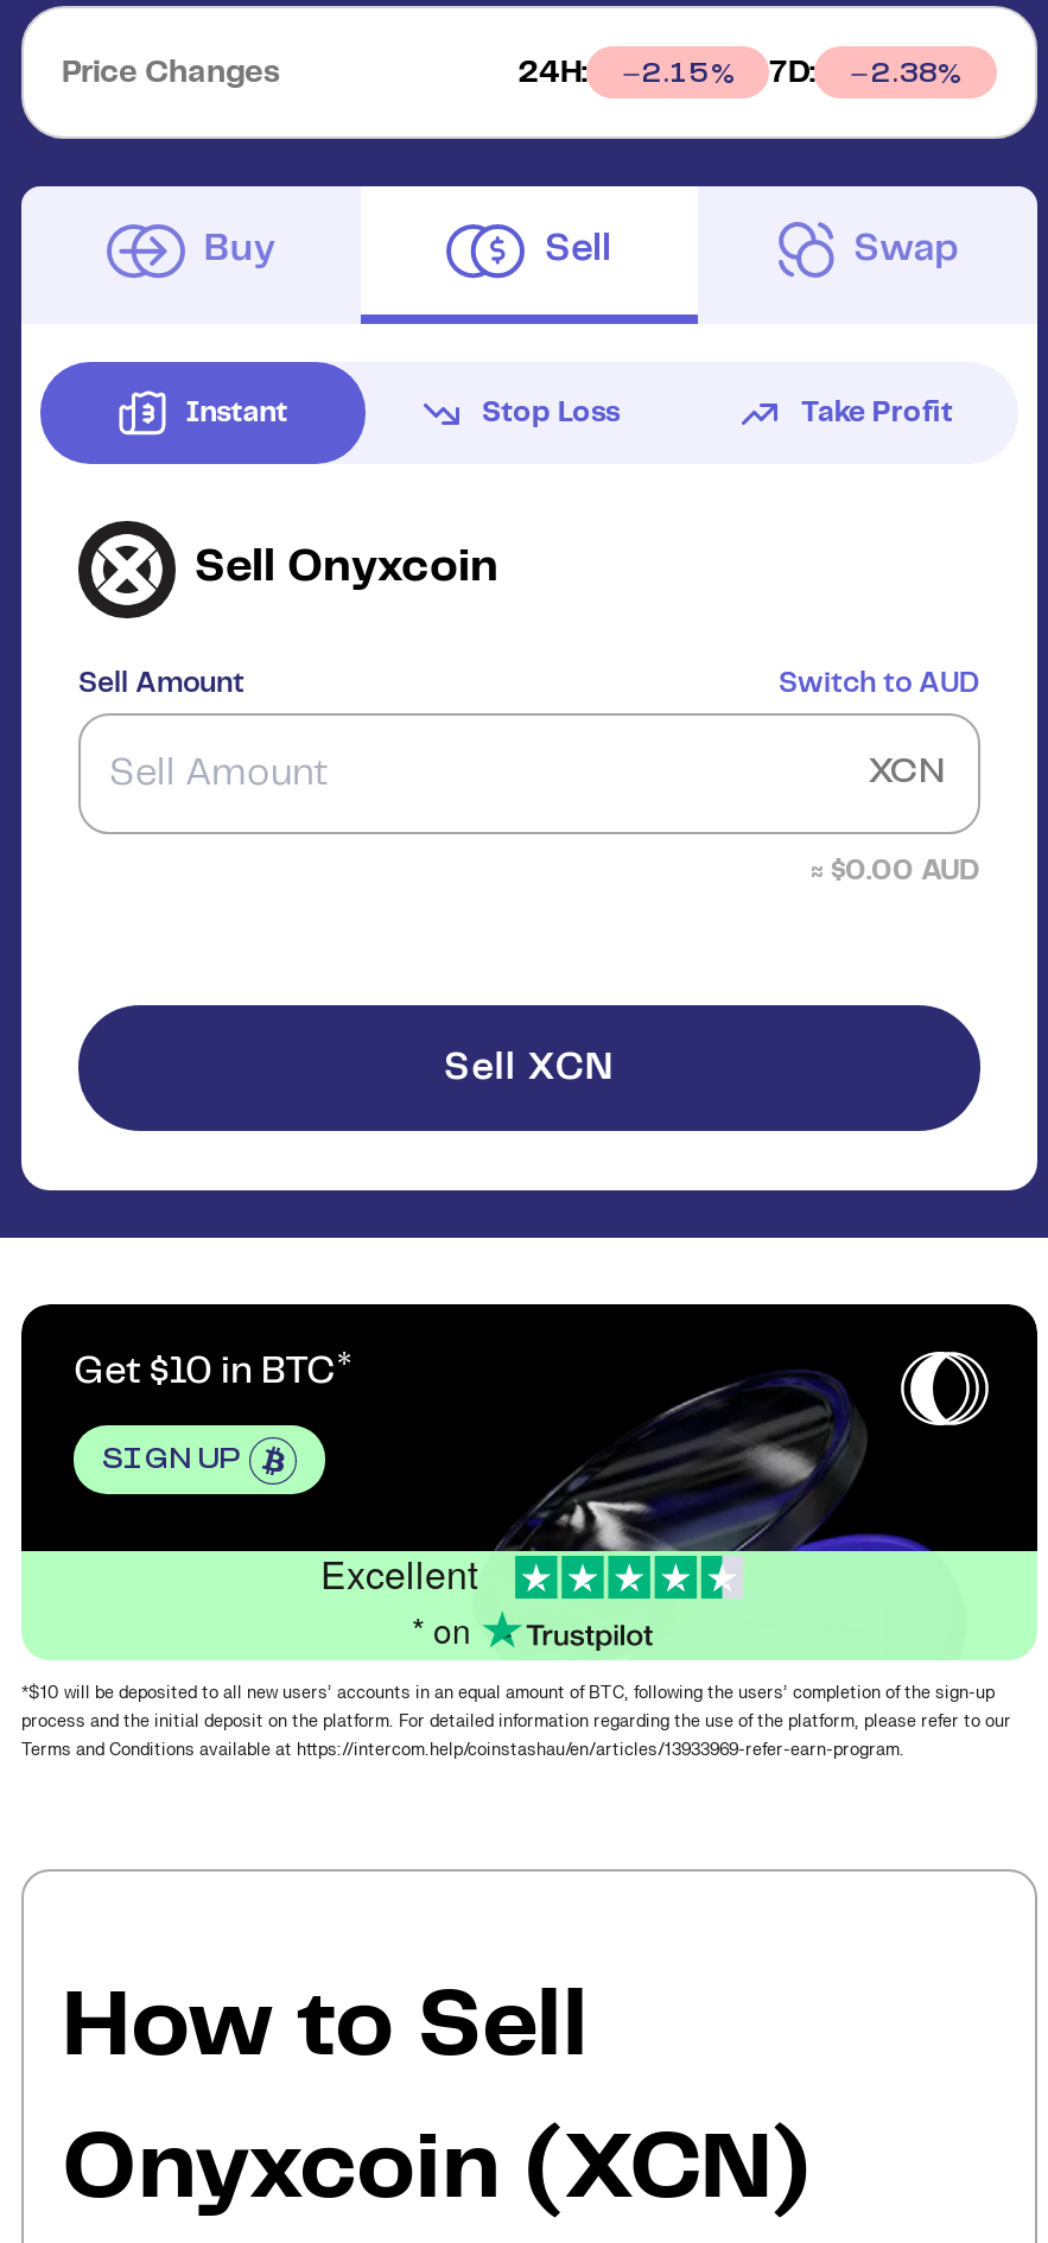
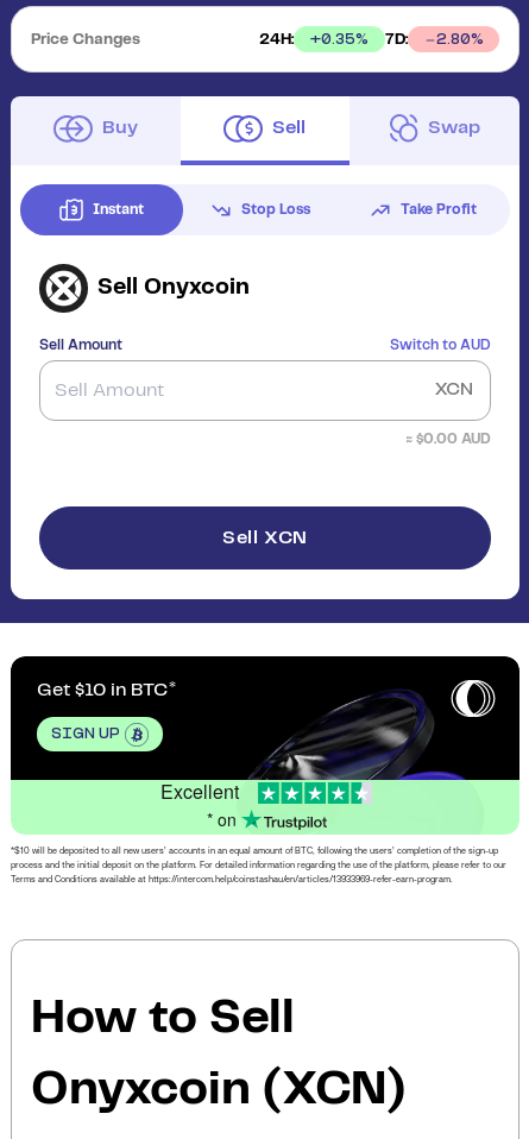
[642,61,737,89] 2.15% -> [310,33,369,48] +0.35%
[871,61,964,89] 2.38% -> [436,33,483,48] 2.80%

